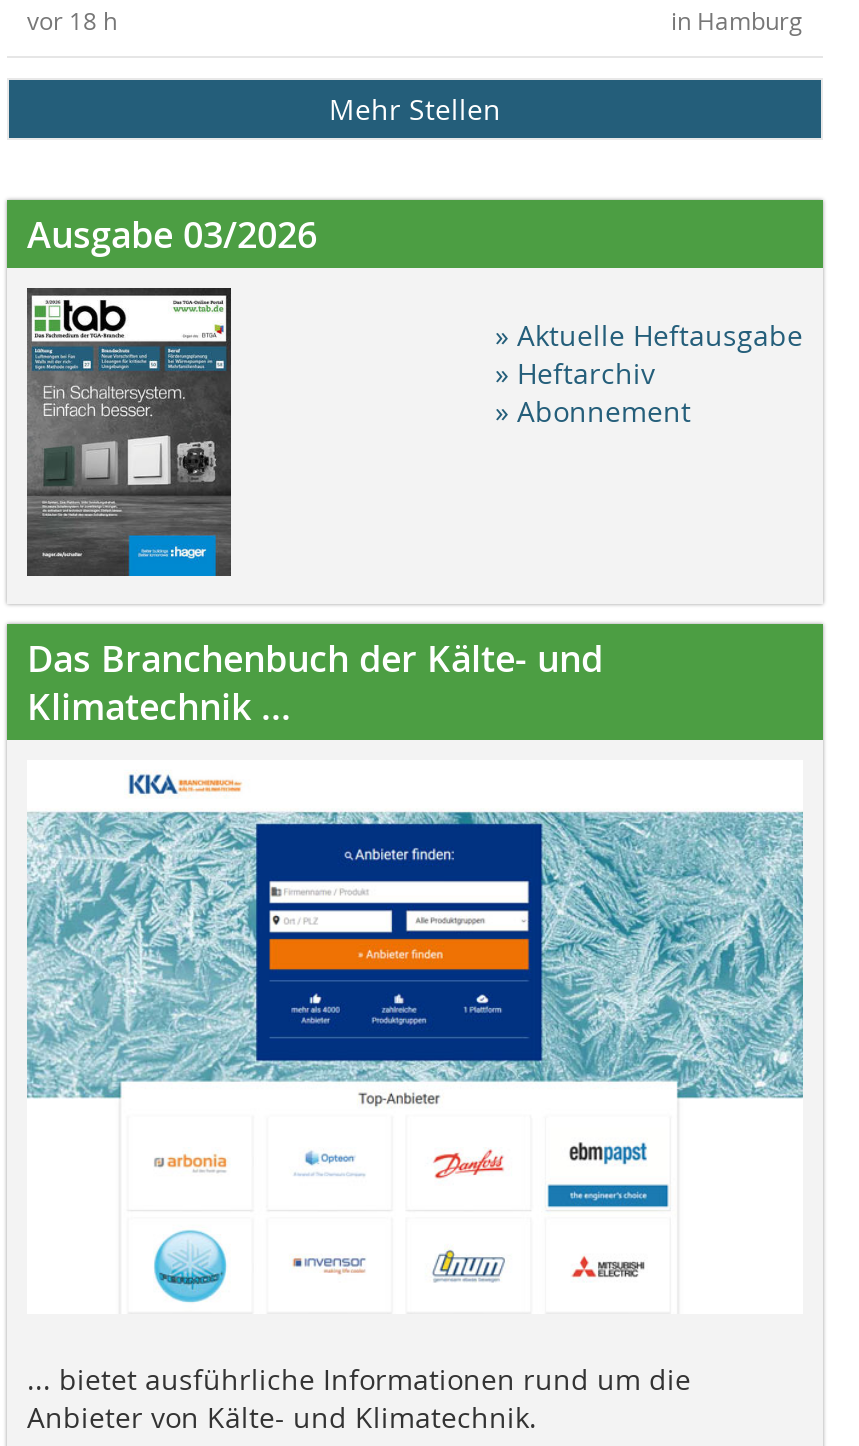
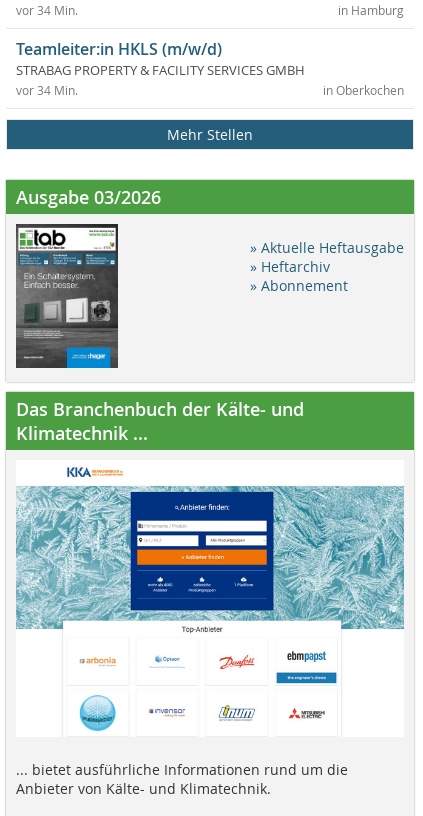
[27,6,117,36] vor 18 h -> [16,3,404,98] vor 34 Min. | Teamleiter:in HKLS (m/w/d) | STRABAG PROPERTY & FACILITY SERVICES GMBH | in Oberkochen | vor 34 Min.

